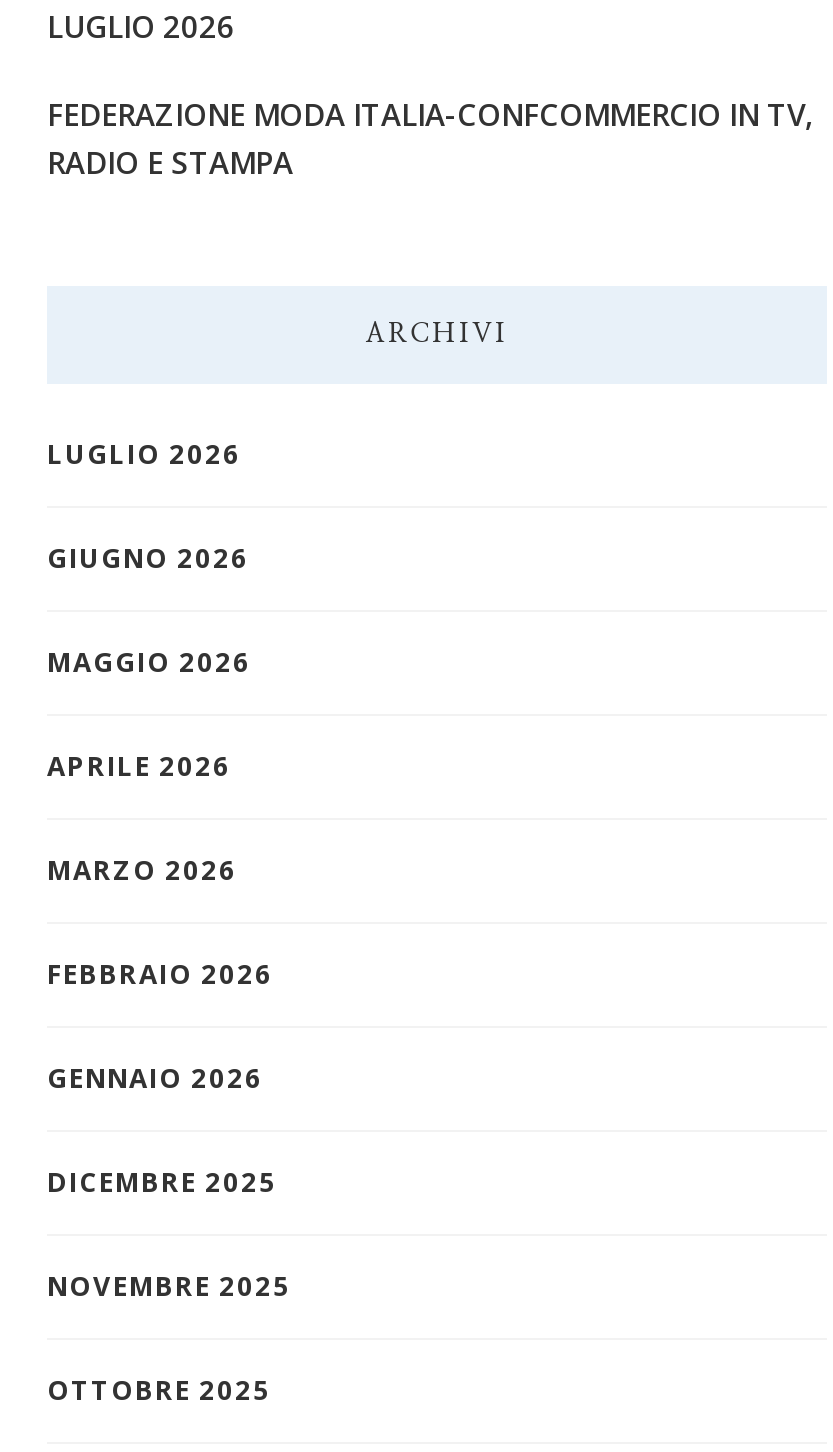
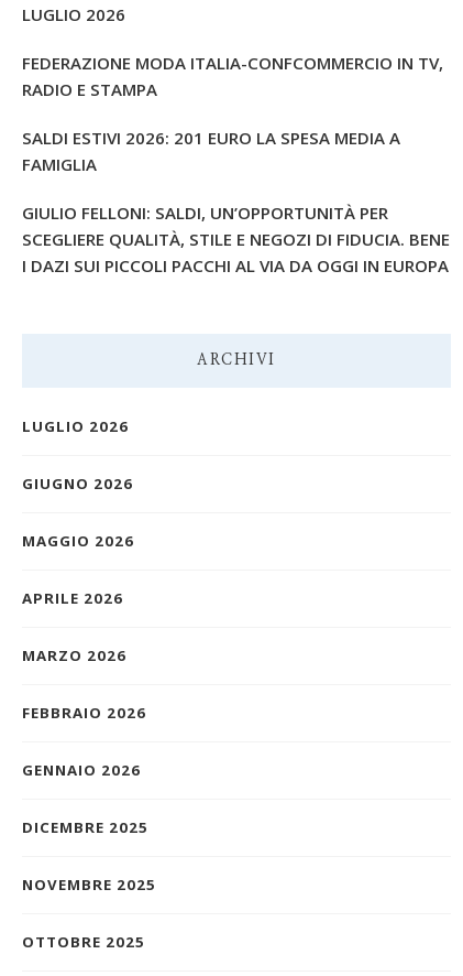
none -> [22,127,450,277] SALDI ESTIVI 2026: 201 EURO LA SPESA MEDIA A | FAMIGLIA | GIULIO FELLONI: SALDI, UN’OPPORTUNITÀ PER | SCEGLIERE QUALITÀ, STILE E NEGOZI DI FIDUCIA. BENE | I DAZI SUI PICCOLI PACCHI AL VIA DA OGGI IN EUROPA

